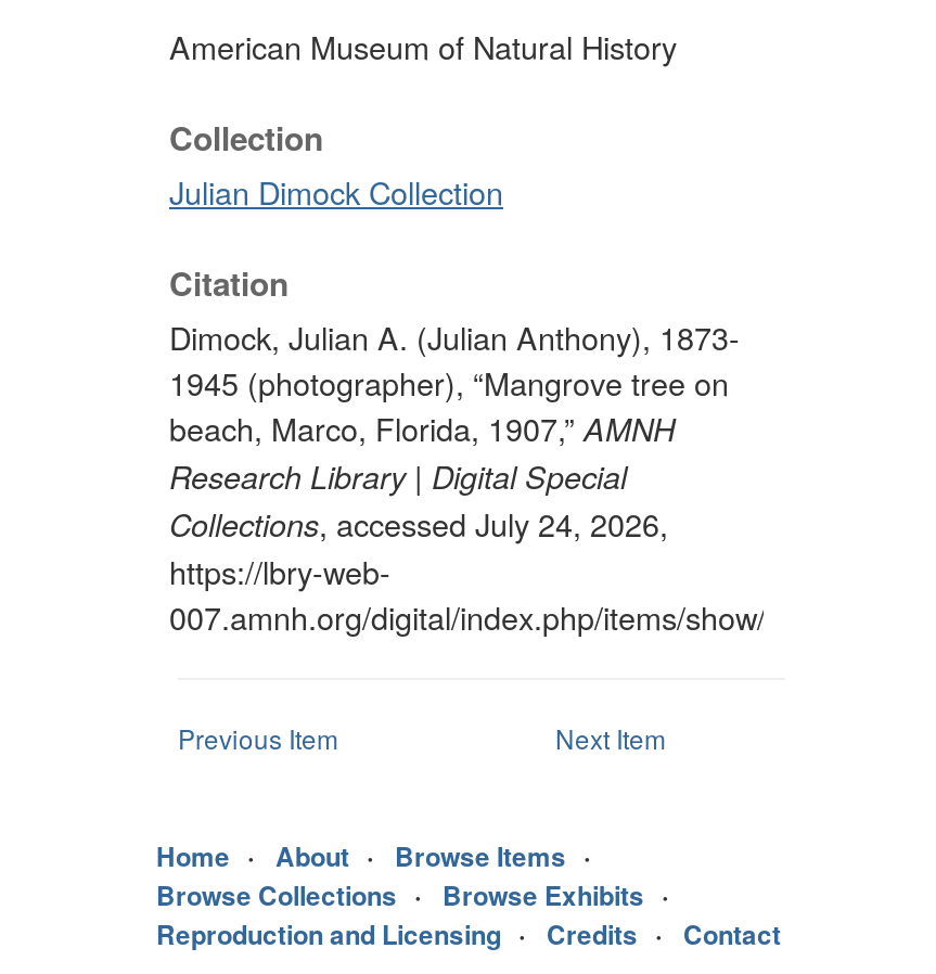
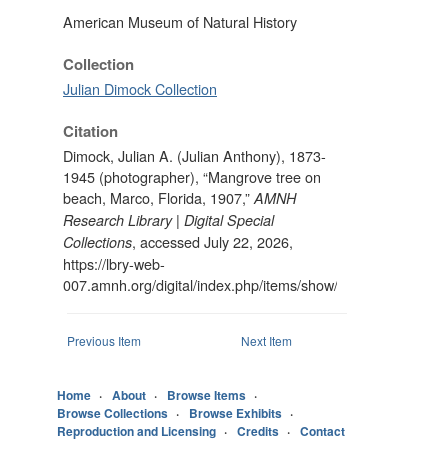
[169,500,668,546] Collections, accessed July 24, 2026, -> [63,231,293,252] Collections, accessed July 22, 2026,

